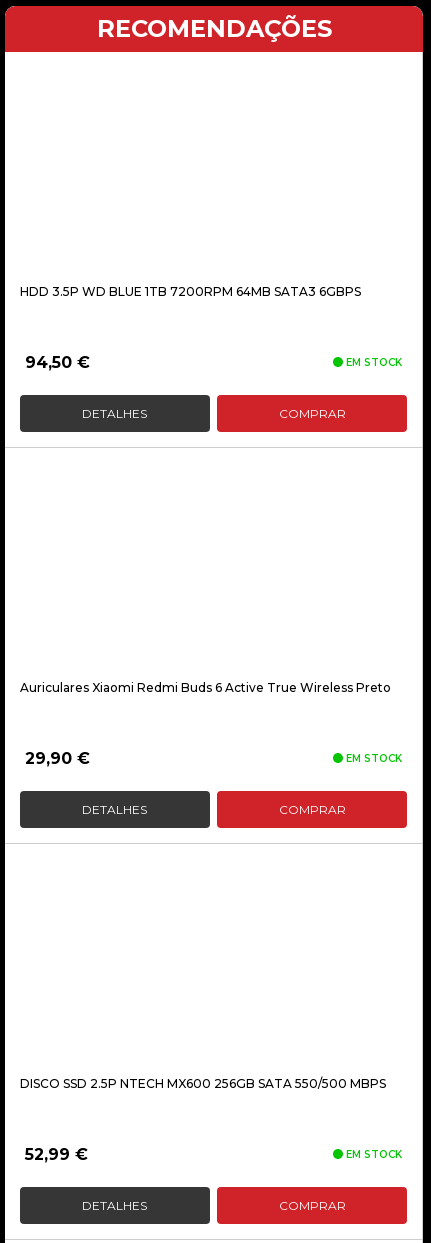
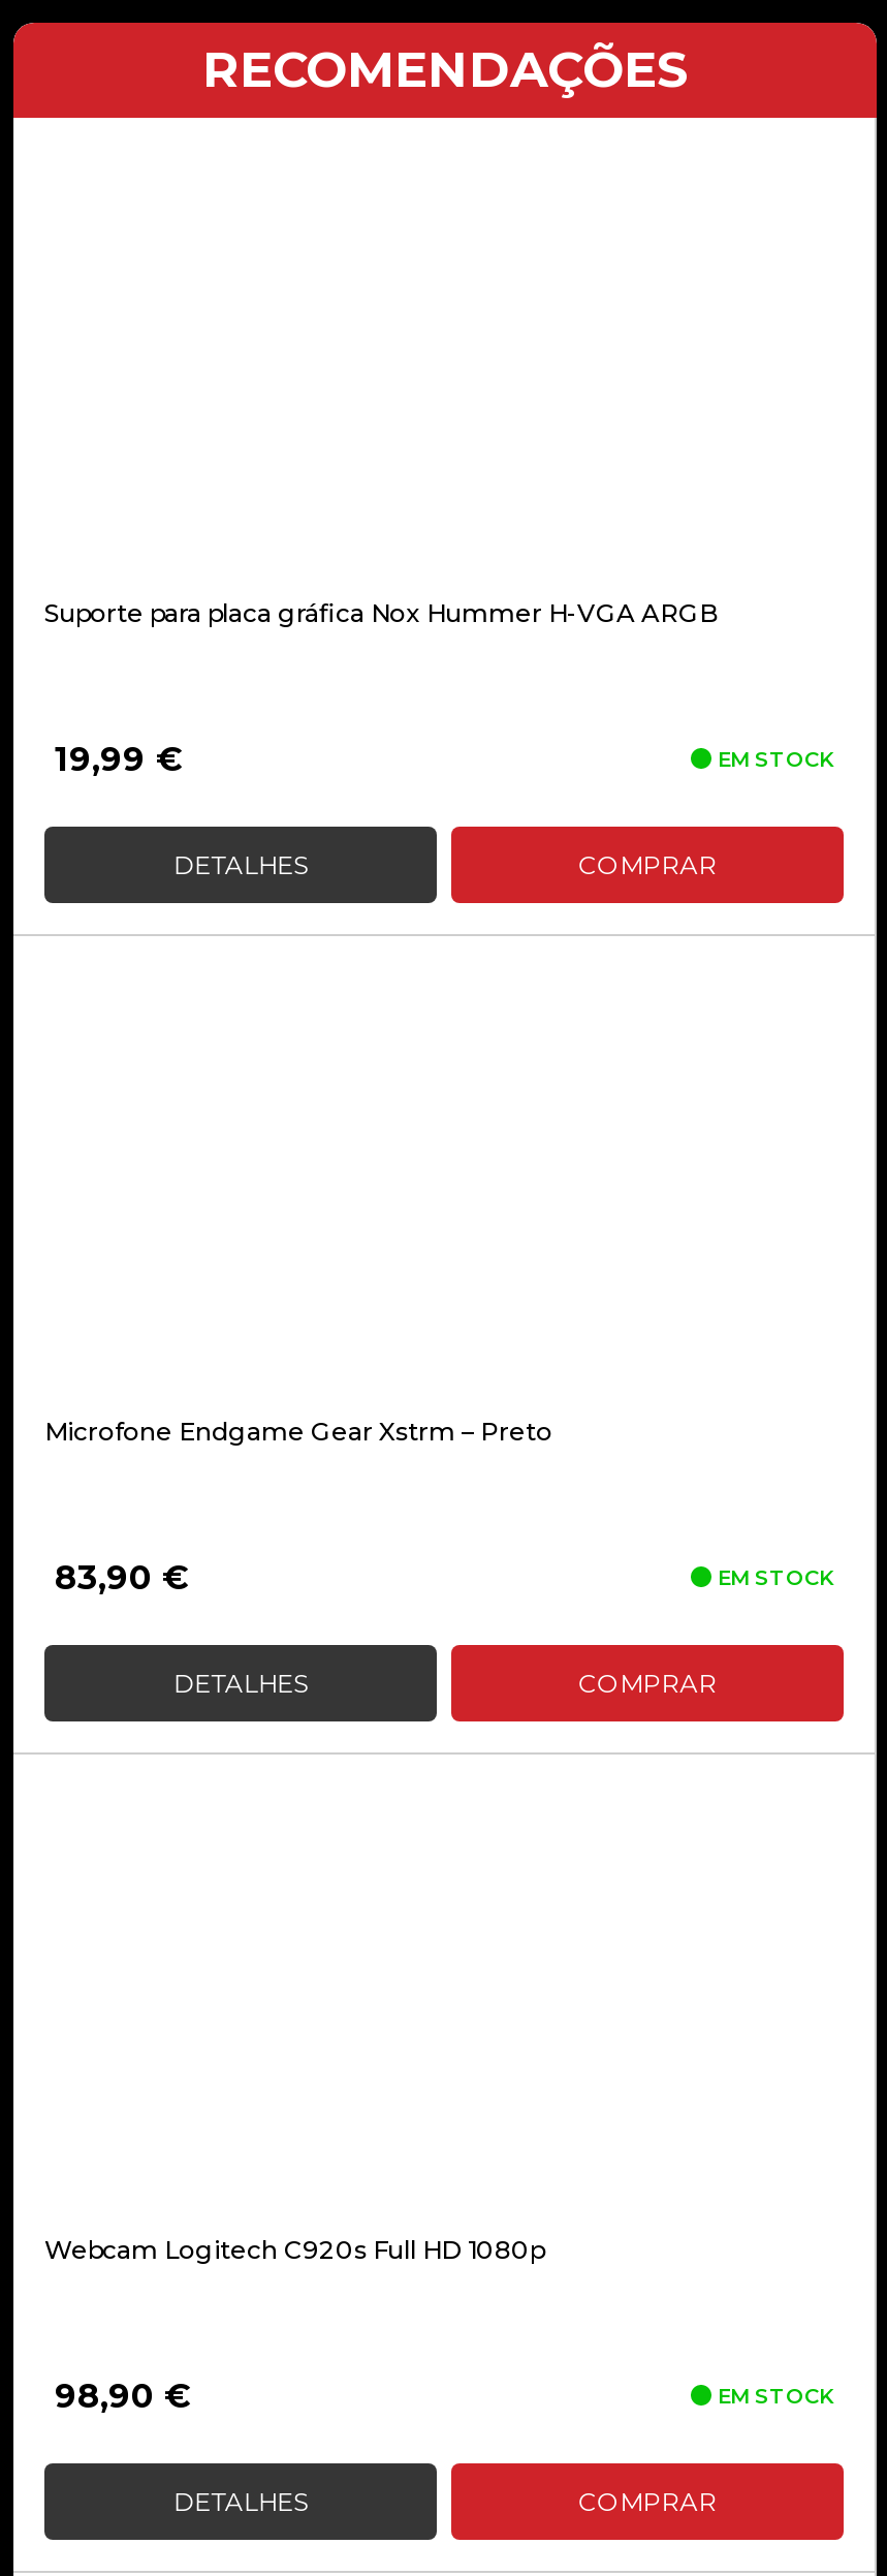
[20,284,361,299] HDD 3.5P WD BLUE 1TB 7200RPM 64MB SATA3 6GBPS -> [44,597,718,628] Suporte para placa gráfica Nox Hummer H-VGA ARGB
[25,353,90,372] 94,50 € -> [55,740,183,779] 19,99 €
[20,680,391,695] Auriculares Xiaomi Redmi Buds 6 Active True Wireless Preto -> [44,1416,552,1447] Microfone Endgame Gear Xstrm – Preto
[25,749,90,768] 29,90 € -> [55,1558,189,1597] 83,90 €
[20,1076,386,1091] DISCO SSD 2.5P NTECH MX600 256GB SATA 550/500 MBPS -> [44,2234,544,2265] Webcam Logitech C920s Full HD 1080p
[25,1145,88,1164] 52,99 € -> [55,2377,191,2416] 98,90 €

